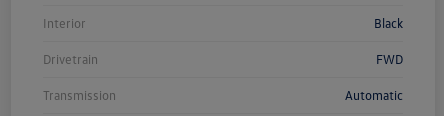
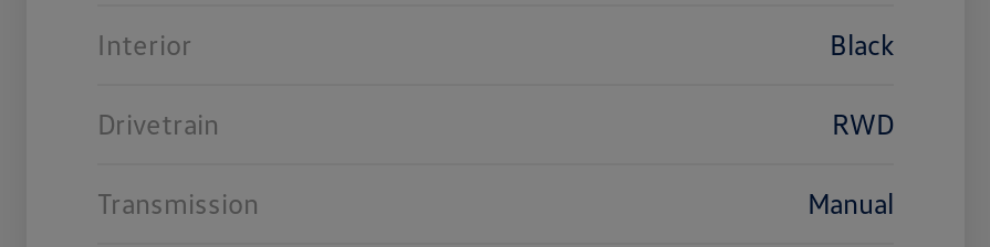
[376,51,403,67] FWD -> [832,106,894,142] RWD
[345,87,403,103] Automatic -> [807,186,894,221] Manual

